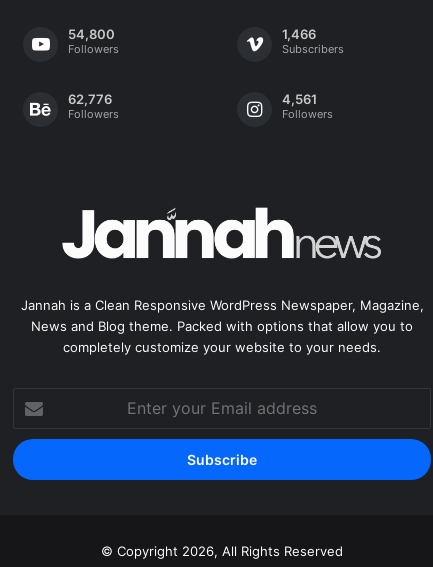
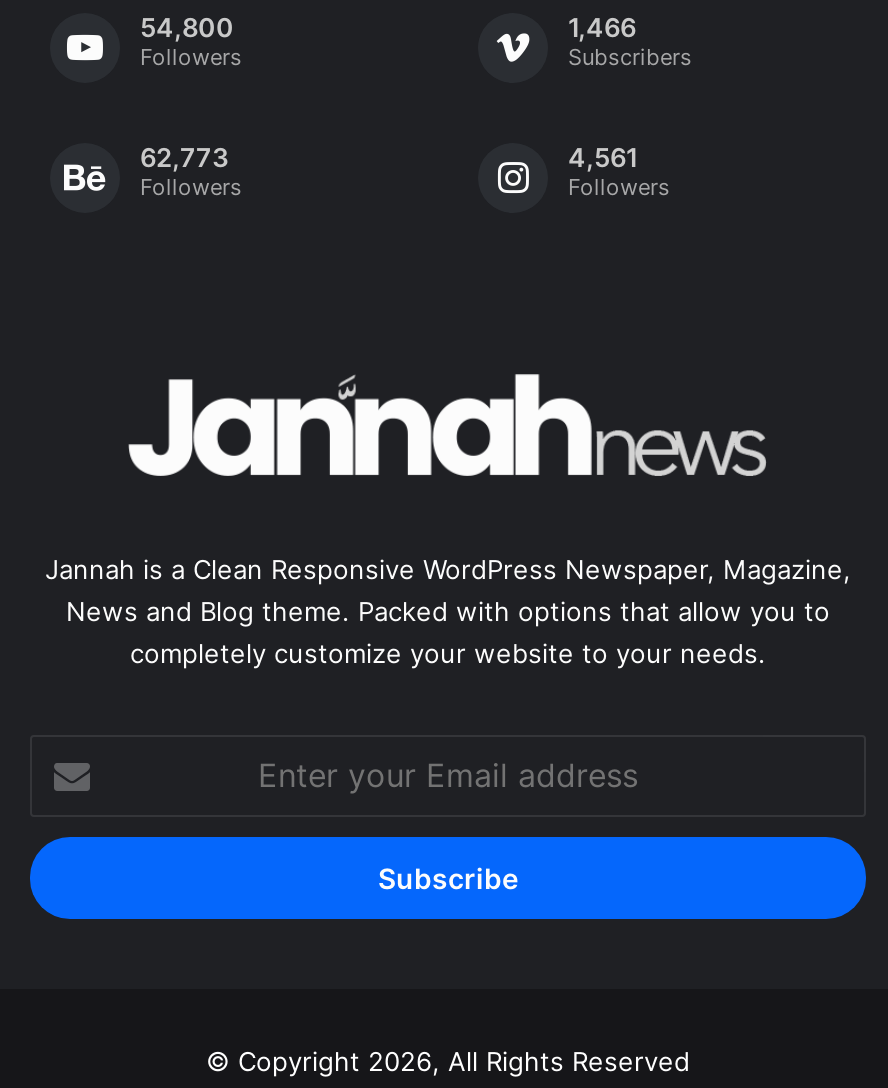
[68,90,112,106] 62,776 -> [140,140,228,172] 62,773

